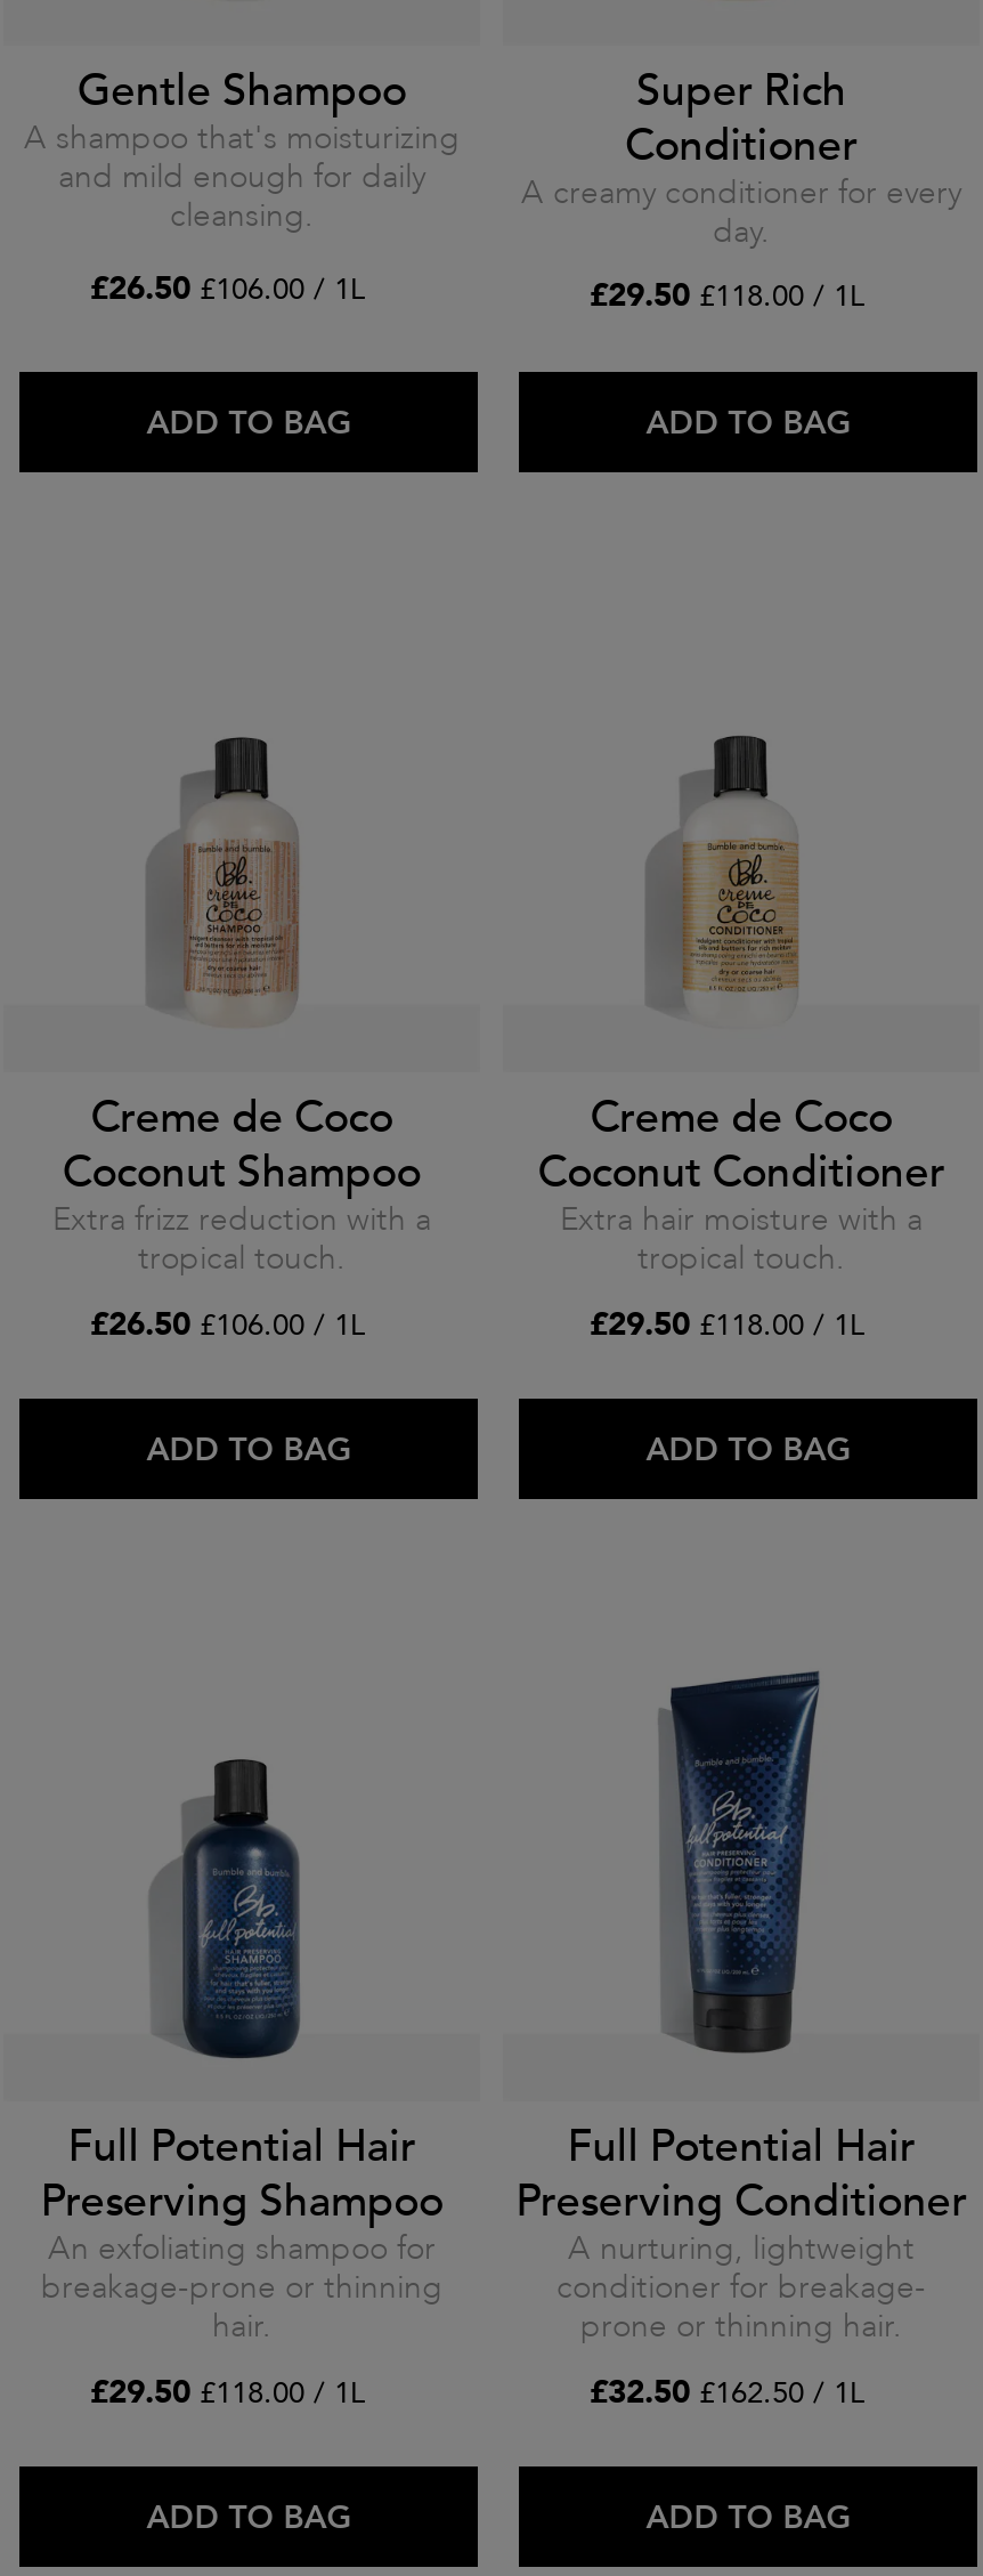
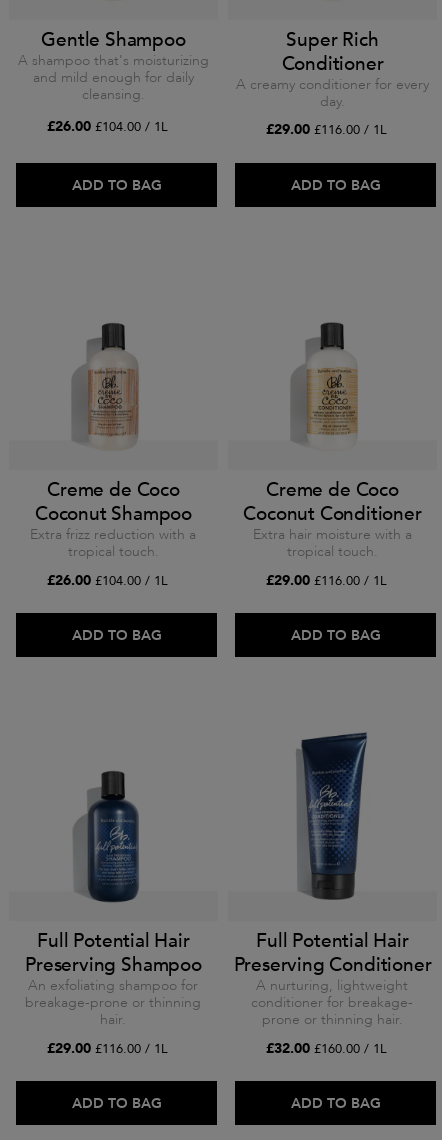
[90,266,366,309] £26.50 £106.00 / 1L -> [47,117,168,136] £26.00 £104.00 / 1L
[590,274,866,317] £29.50 £118.00 / 1L -> [266,120,387,139] £29.00 £116.00 / 1L
[90,1303,366,1346] £26.50 £106.00 / 1L -> [47,571,168,590] £26.00 £104.00 / 1L
[590,1303,866,1346] £29.50 £118.00 / 1L -> [266,571,387,590] £29.00 £116.00 / 1L
[90,2370,366,2414] £29.50 £118.00 / 1L -> [47,1039,168,1058] £29.00 £116.00 / 1L
[590,2370,866,2414] £32.50 £162.50 / 1L -> [266,1039,387,1058] £32.00 £160.00 / 1L

